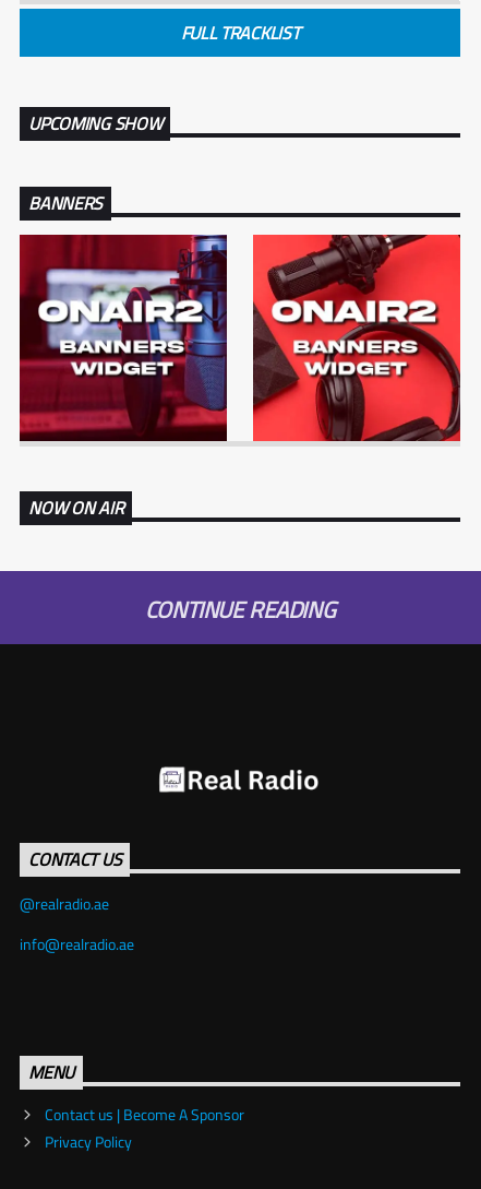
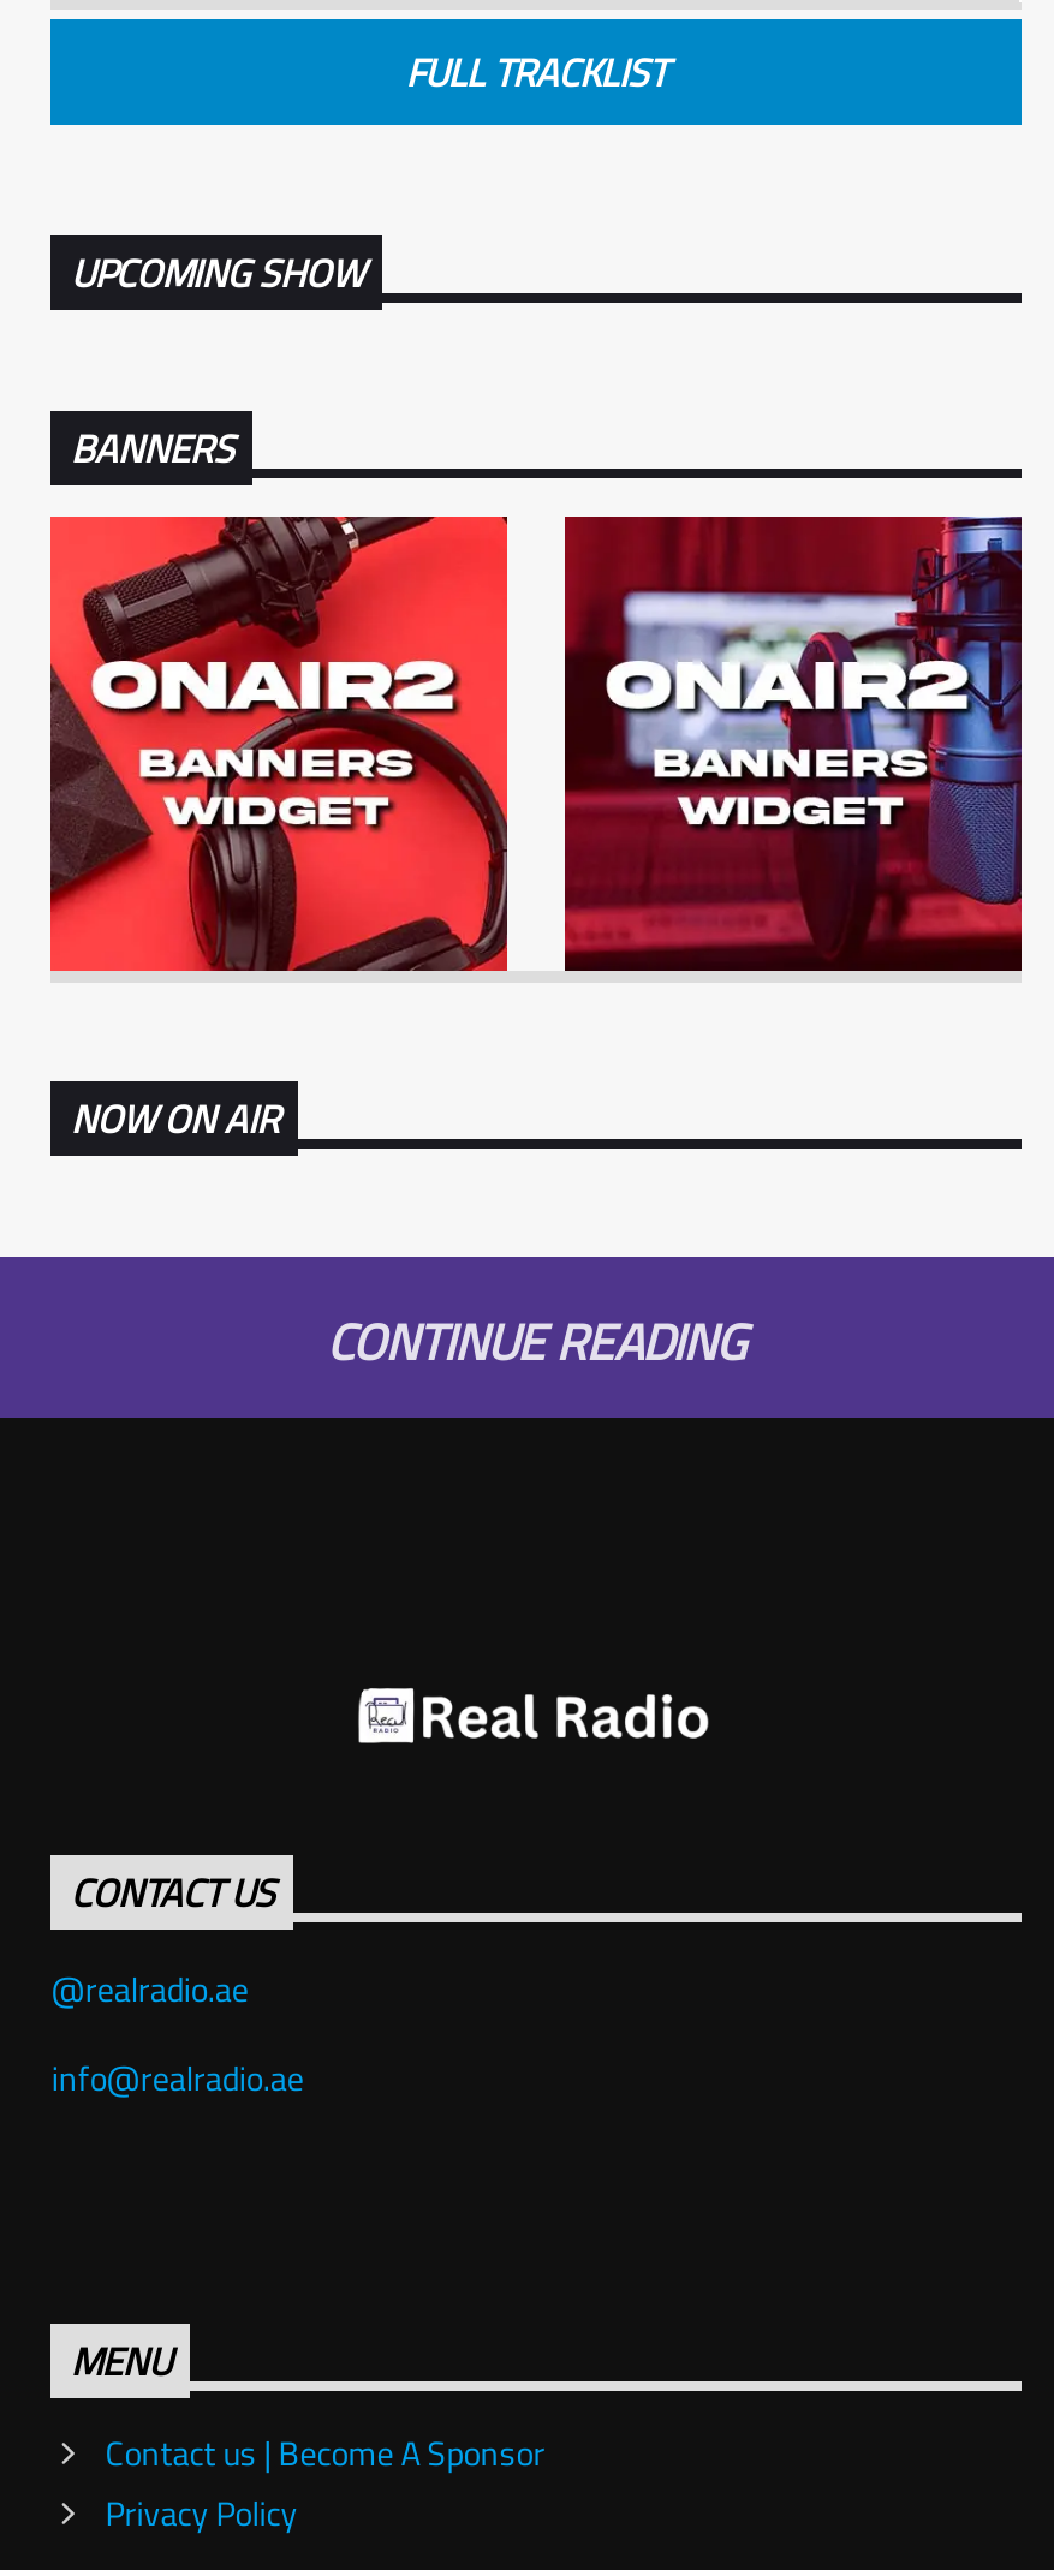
[19,234,228,442] [image] -> [48,514,510,973] [image]
[252,234,461,442] [image] -> [562,514,1024,973] [image]

